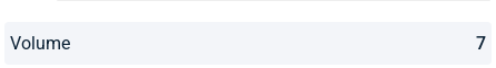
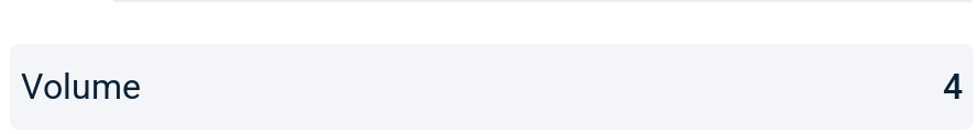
[476,33,486,54] 7 -> [943,67,963,108] 4

